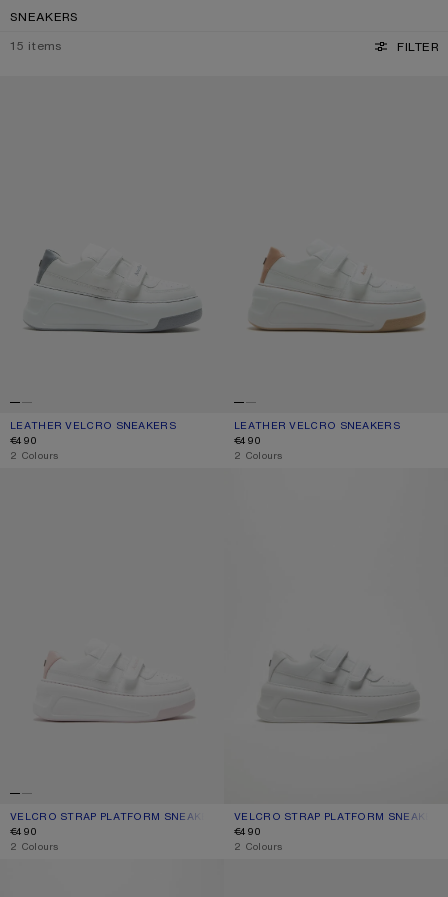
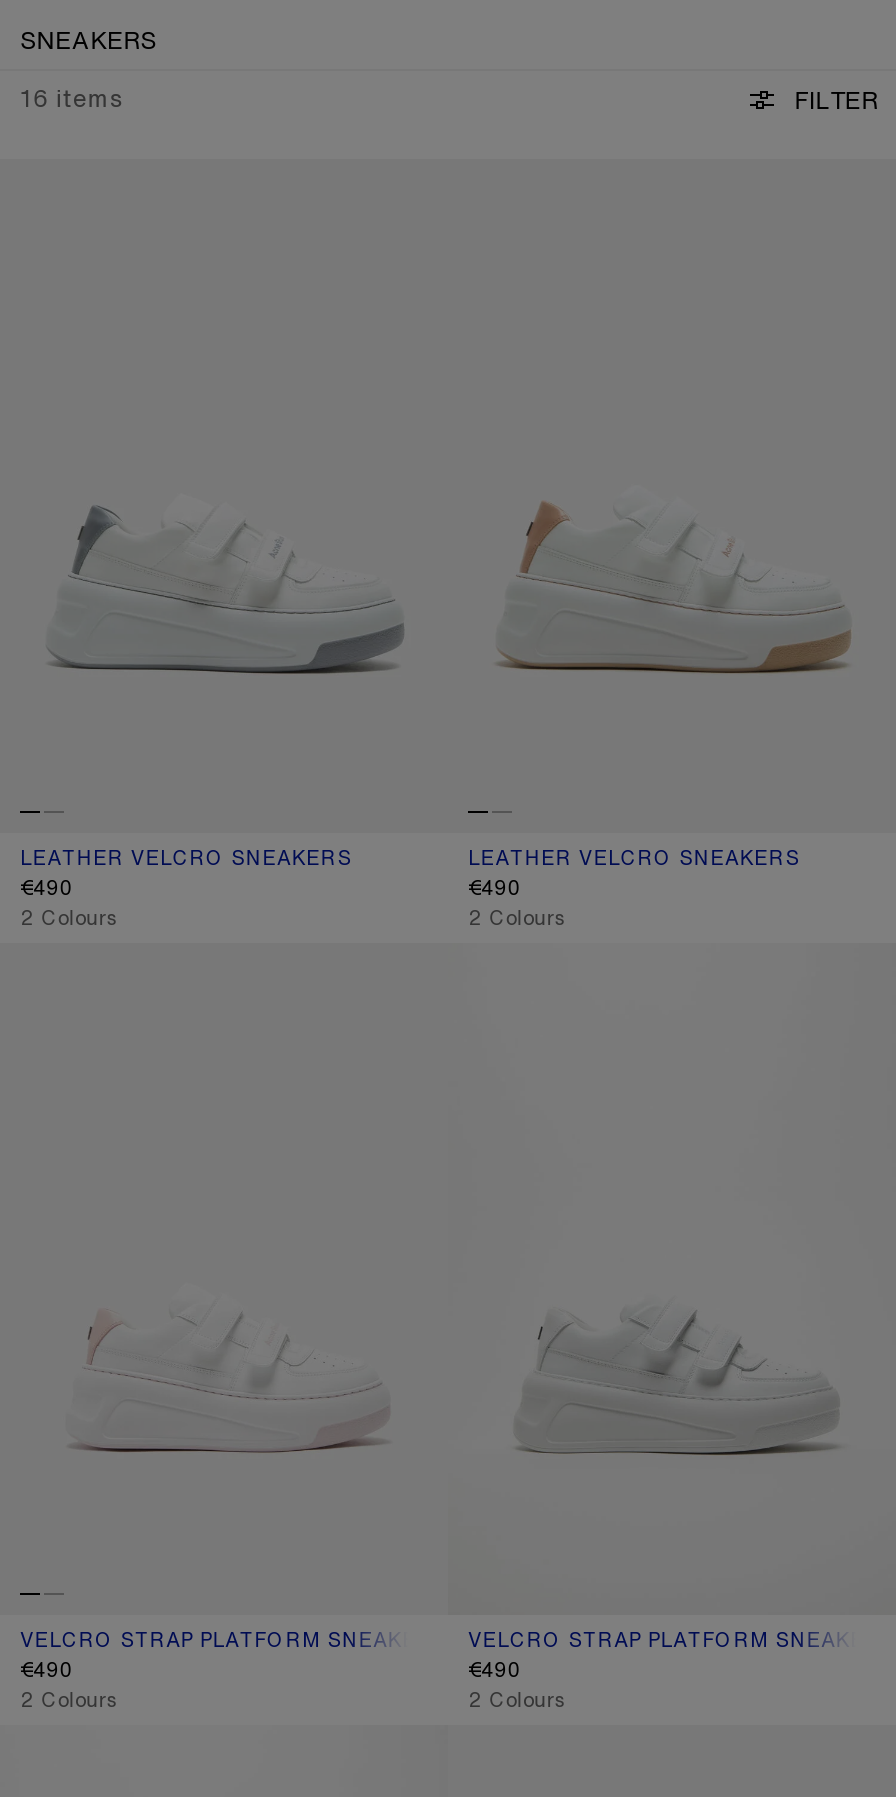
[10,37,61,54] 15 items -> [20,81,123,115] 16 items

